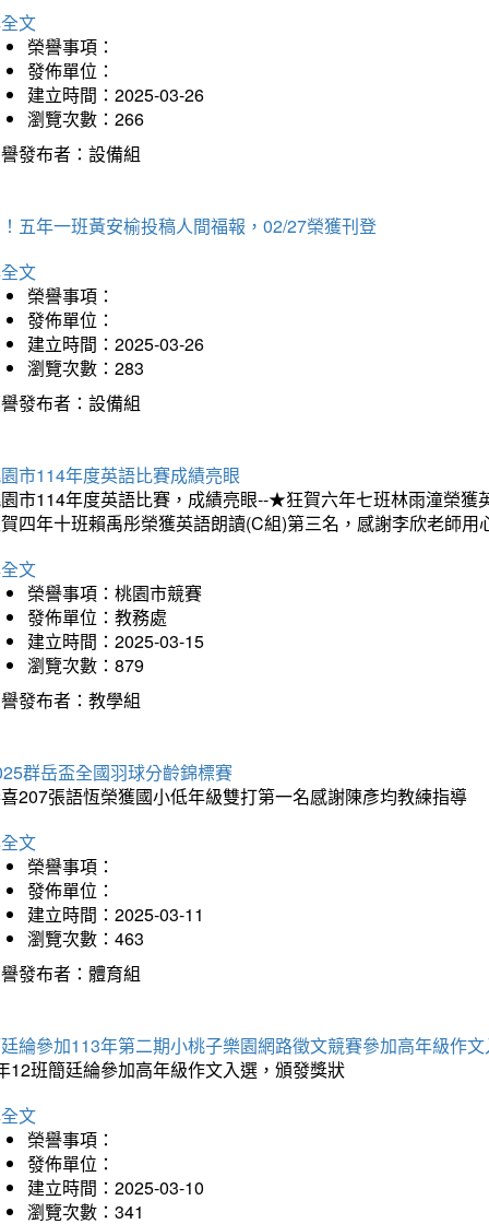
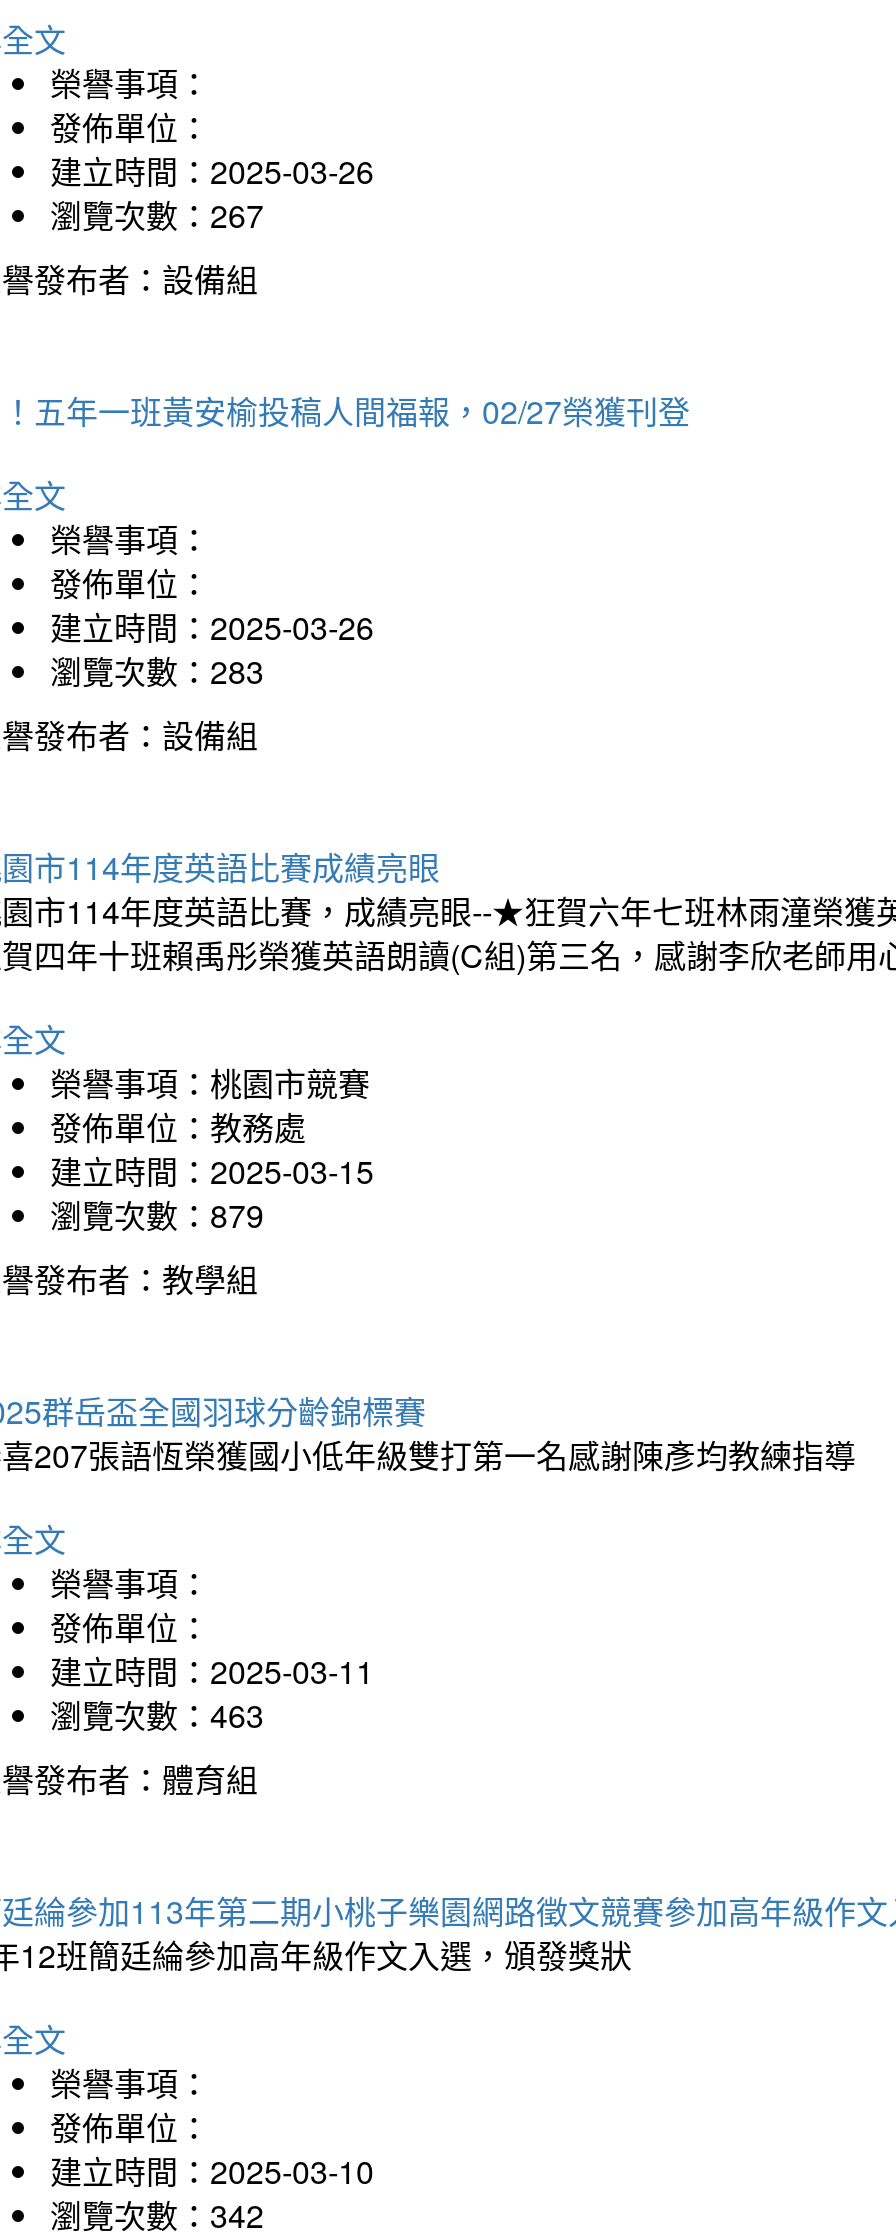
[27,106,144,131] 瀏覽次數：266 -> [50,192,264,238] 瀏覽次數：267
[27,1199,144,1224] 瀏覽次數：341 -> [50,2192,264,2238] 瀏覽次數：342

